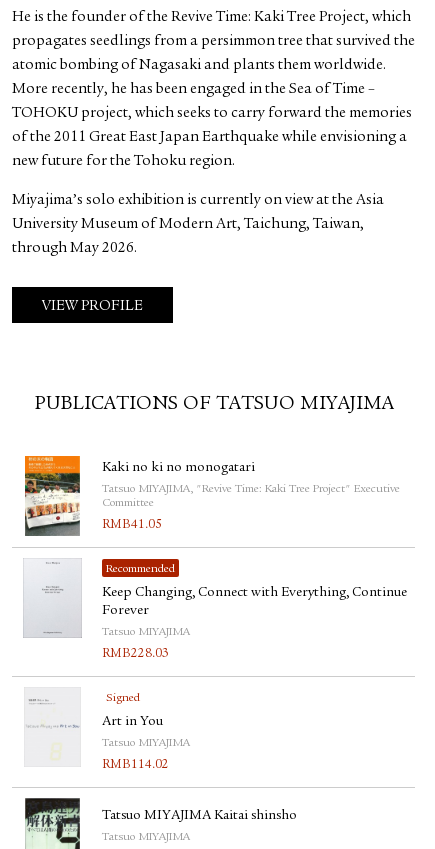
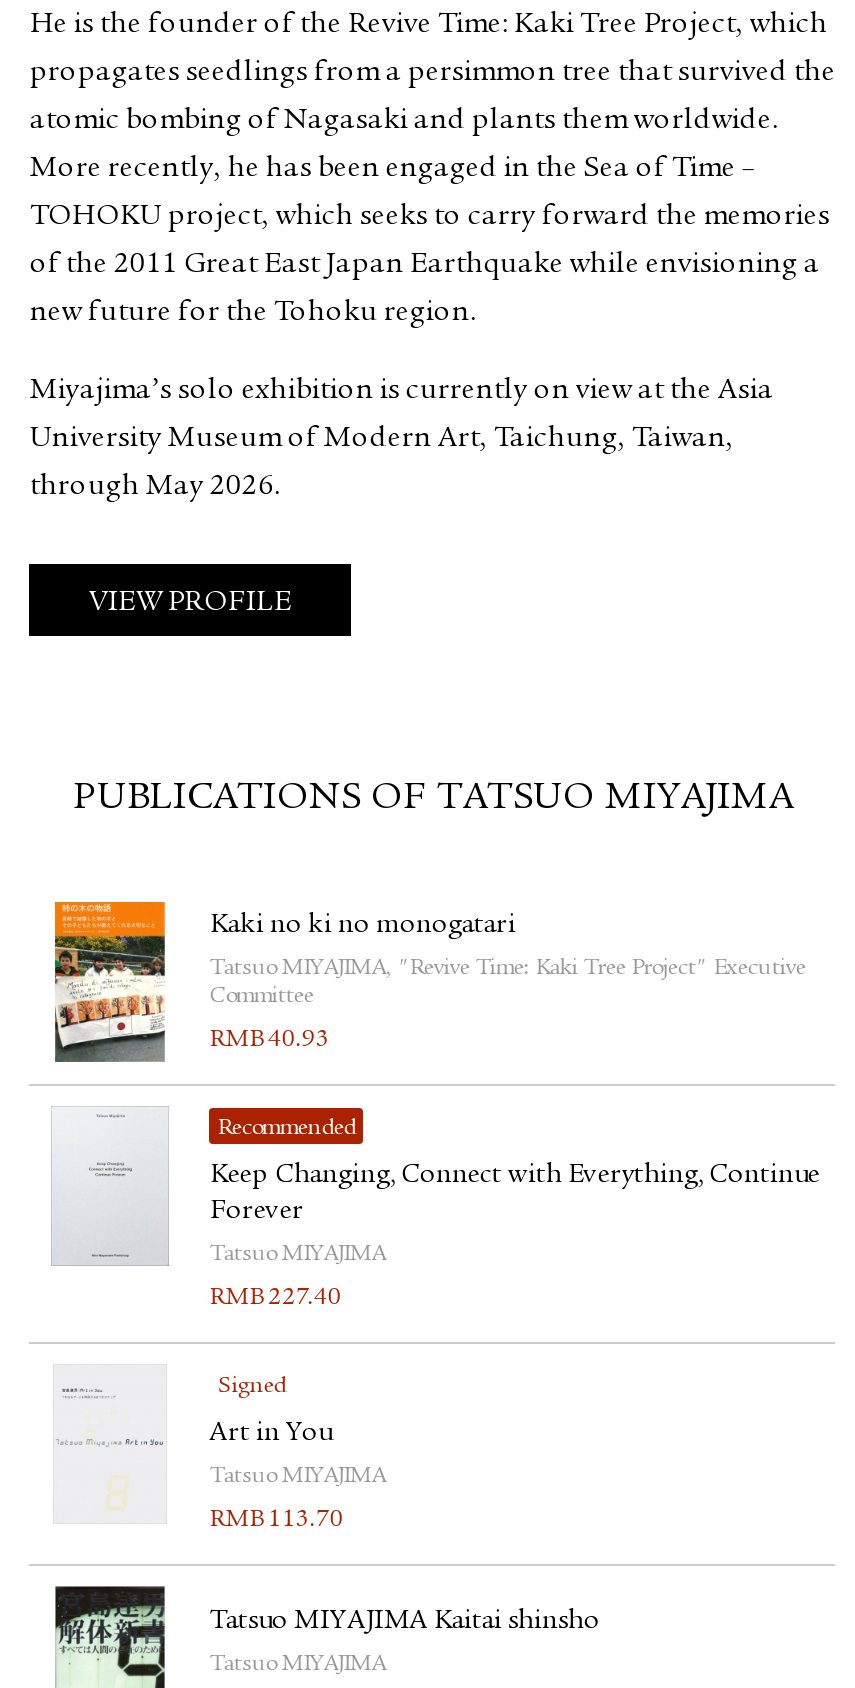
[102,519,162,532] RMB41.05 -> [210,1029,330,1055] RMB40.93
[102,648,169,661] RMB 228.03 -> [210,1287,342,1313] RMB 227.40
[102,759,169,772] RMB 114.02 -> [210,1509,344,1535] RMB 113.70

